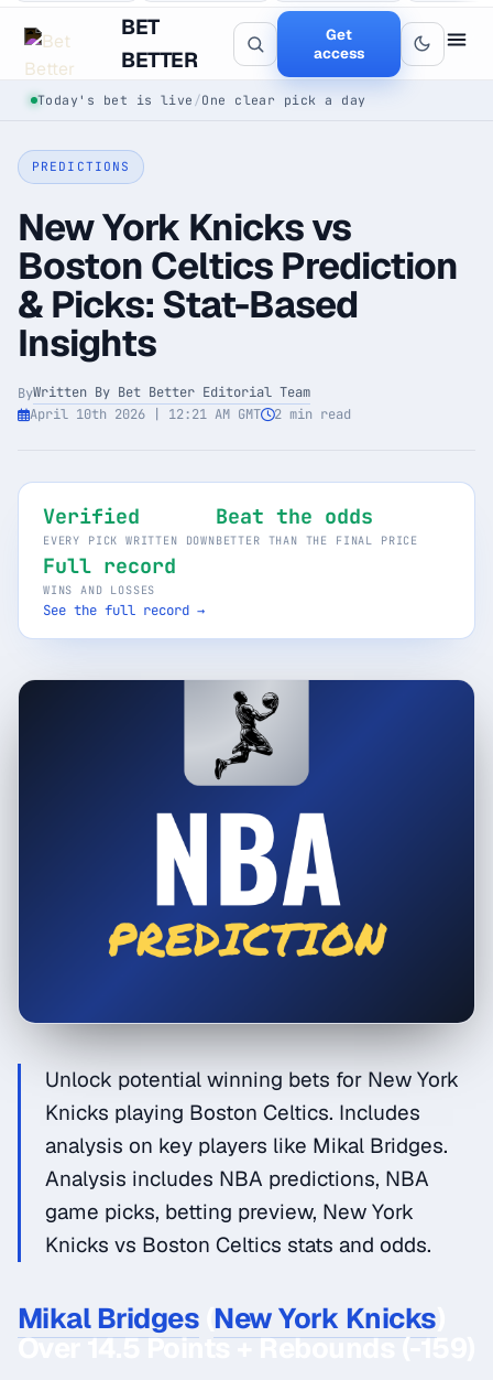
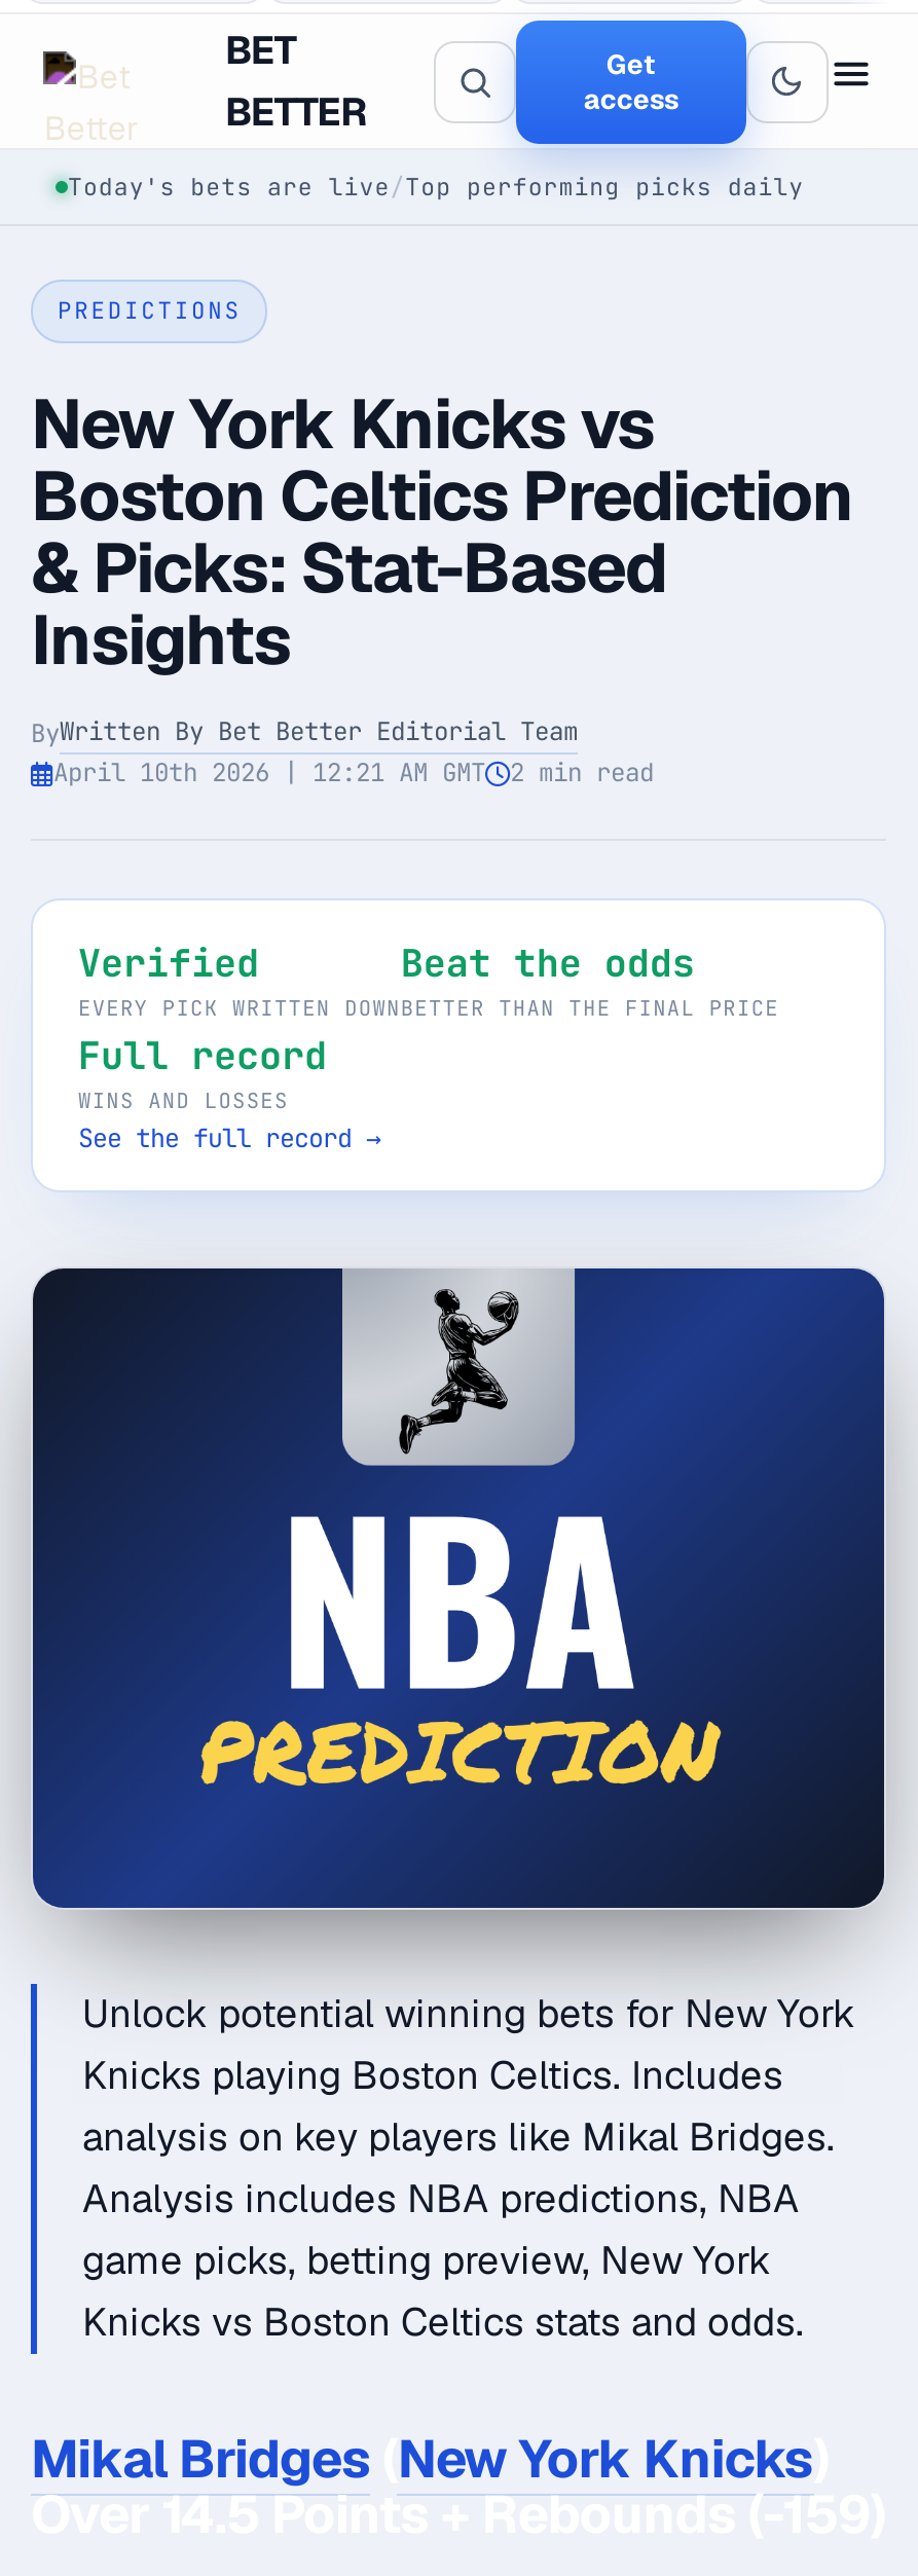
[37,91,366,108] Today's bet is live / One clear pick a day -> [68,171,804,201] Today's bets are live / Top performing picks daily

